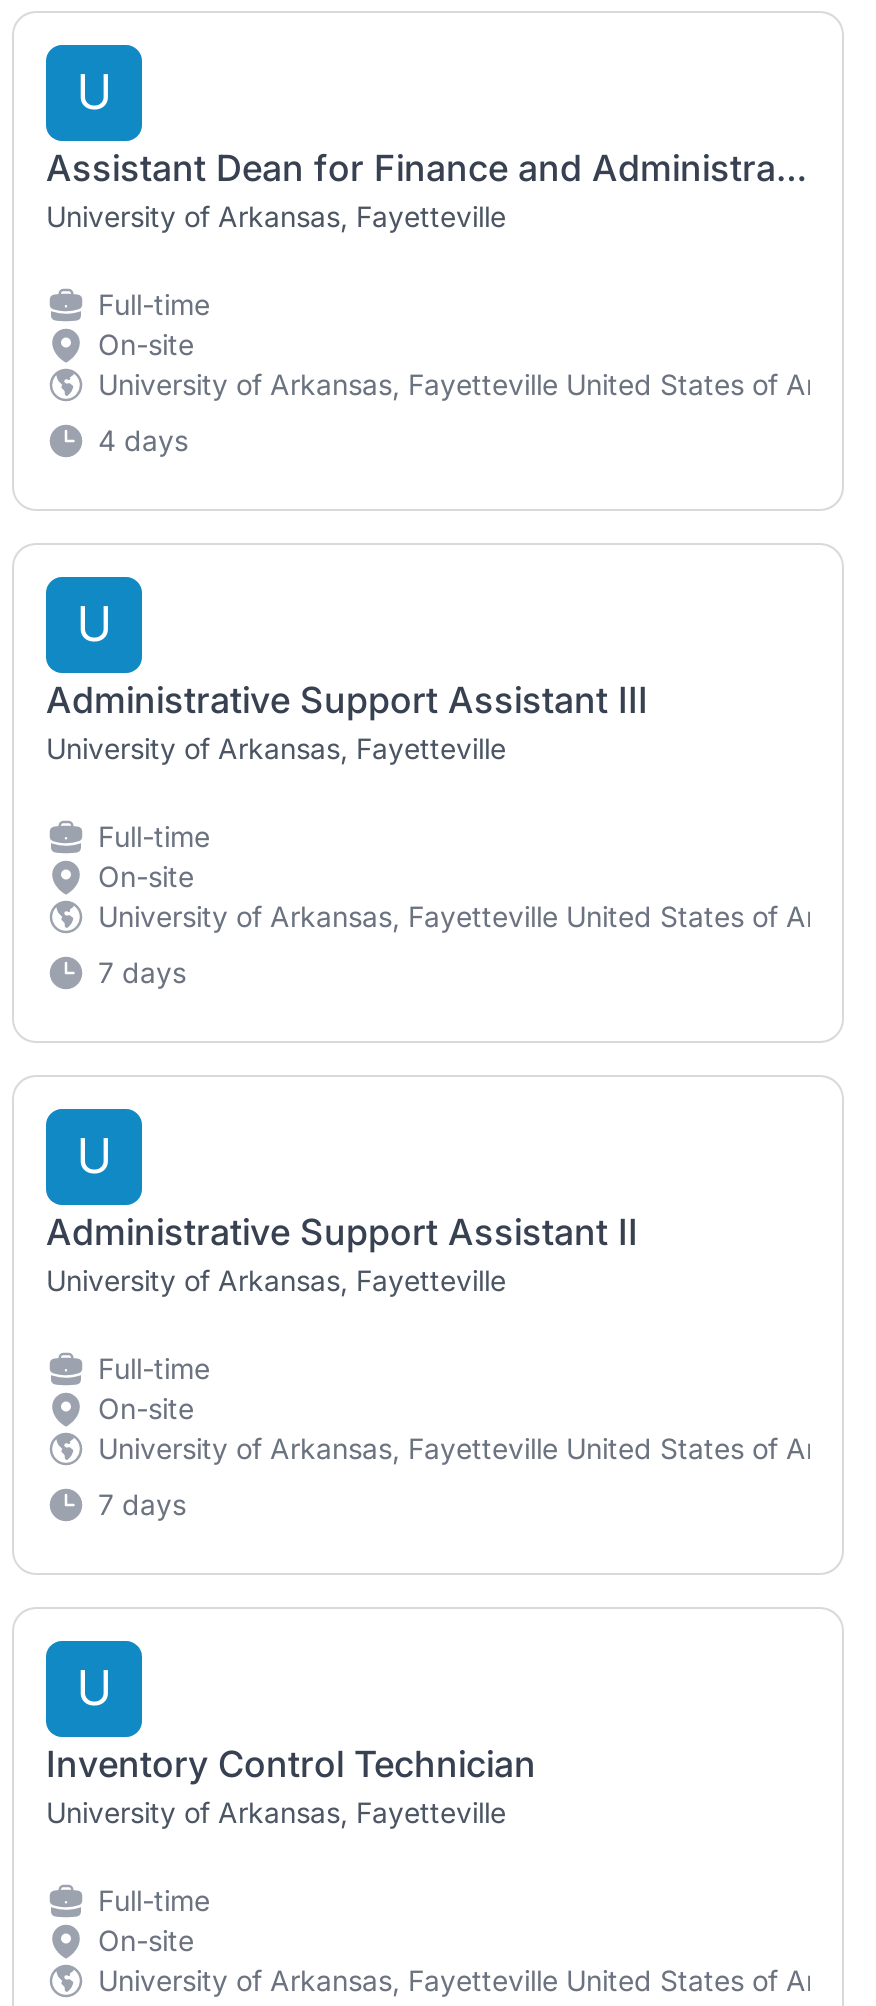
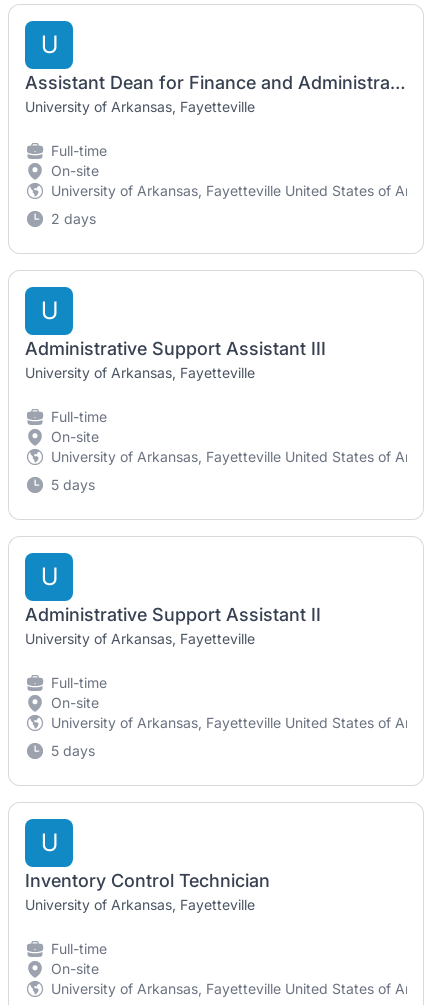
[98,423,188,457] 4 days -> [51,210,96,227] 2 days
[98,955,186,989] 7 days -> [51,476,95,493] 5 days
[98,1487,186,1521] 7 days -> [51,742,95,759] 5 days

